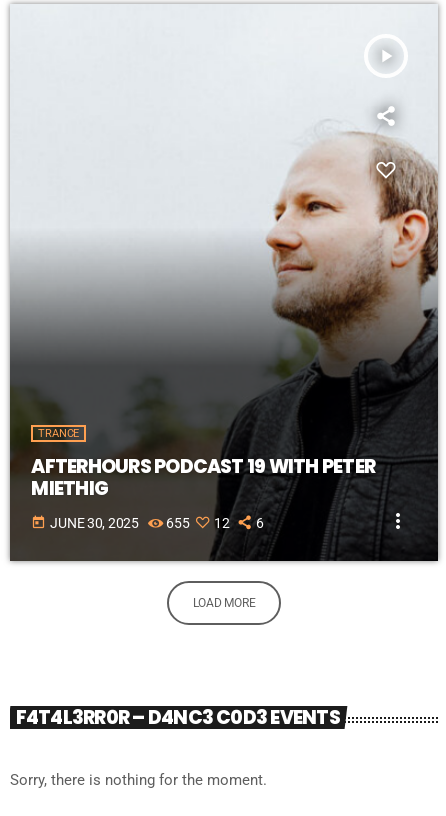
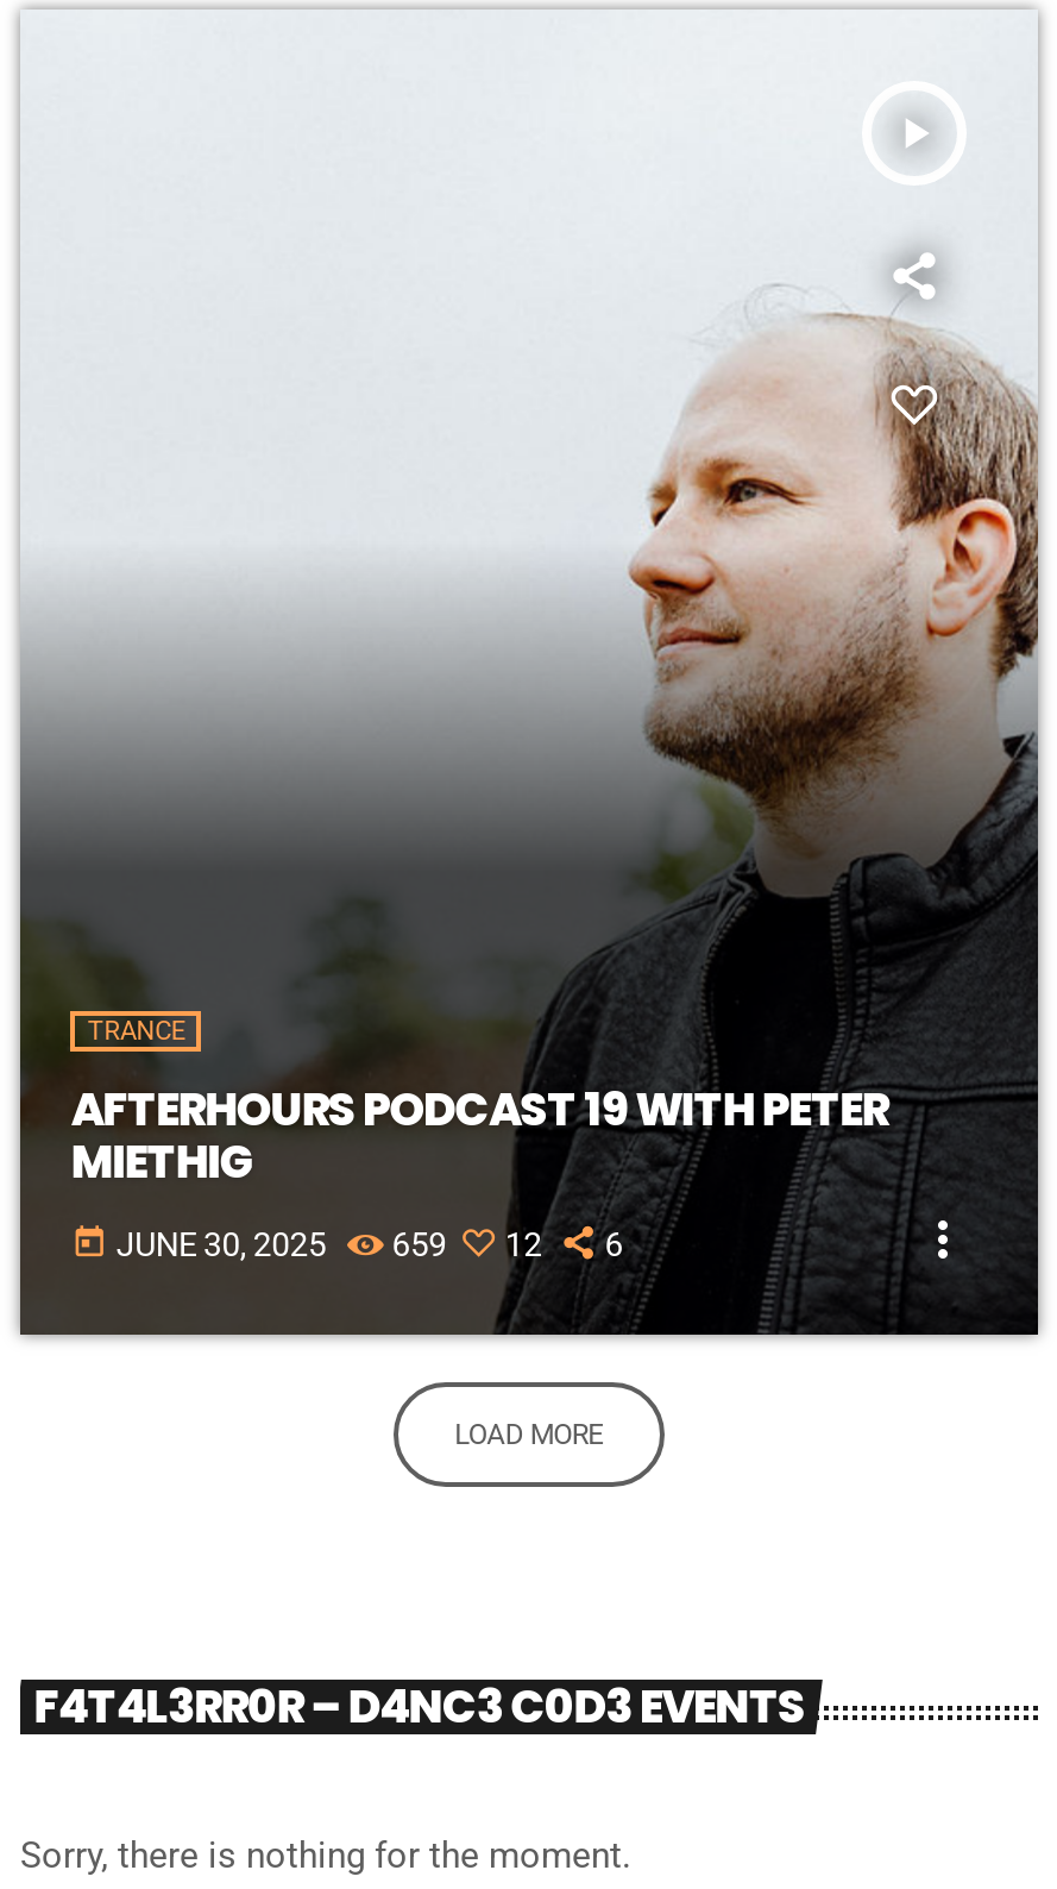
[166,515,189,531] 655 -> [392,1224,447,1262] 659

